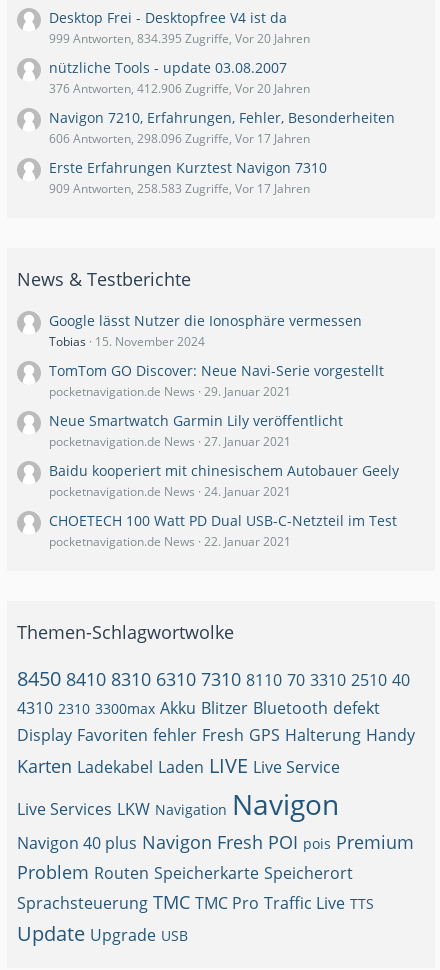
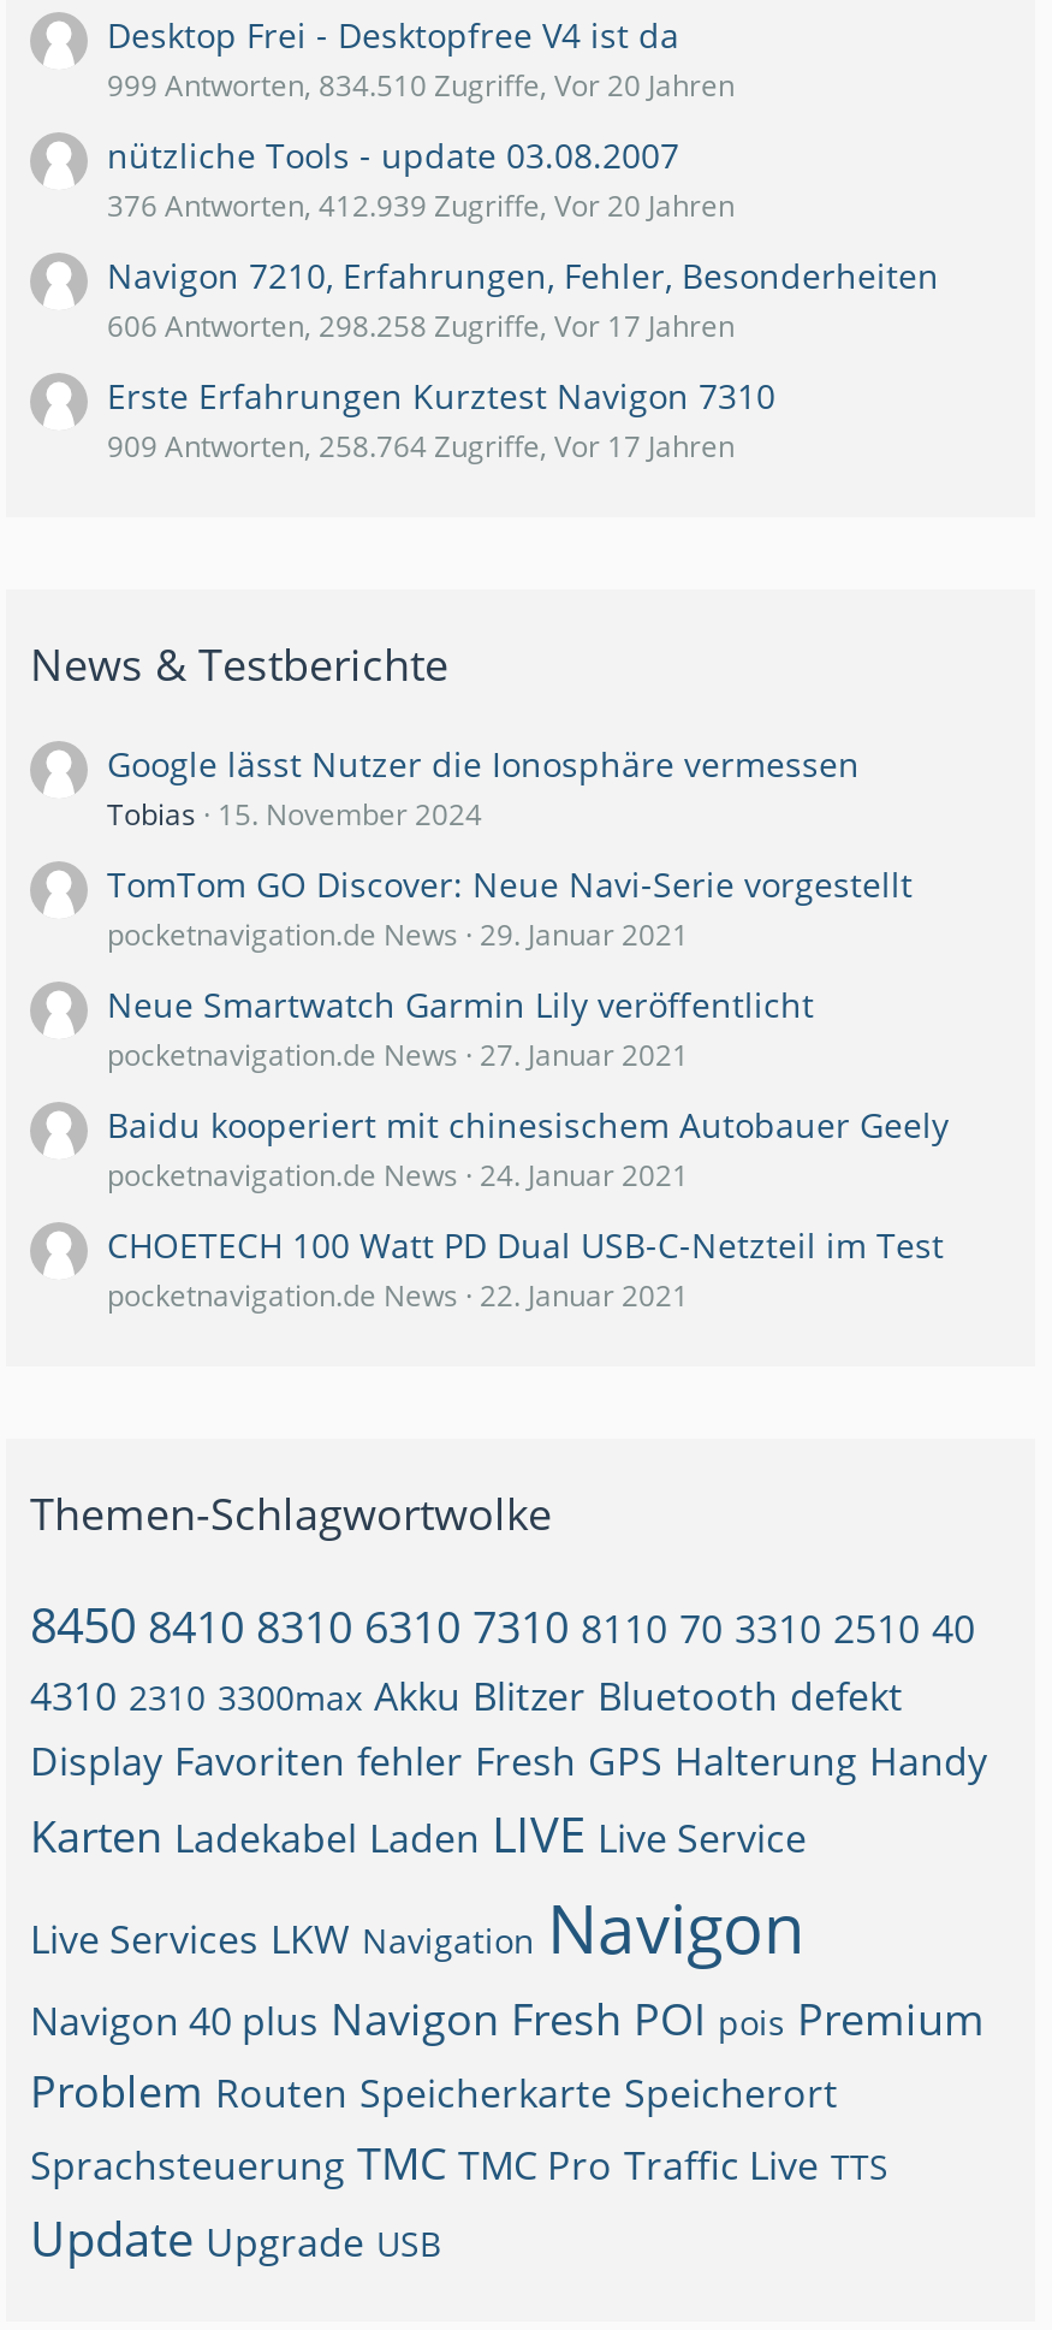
[49,30,310,47] 999 Antworten, 834.395 Zugriffe, Vor 20 Jahren -> [107,64,735,105] 999 Antworten, 834.510 Zugriffe, Vor 20 Jahren
[49,80,310,97] 376 Antworten, 412.906 Zugriffe, Vor 20 Jahren -> [107,185,735,226] 376 Antworten, 412.939 Zugriffe, Vor 20 Jahren
[49,130,310,147] 606 Antworten, 298.096 Zugriffe, Vor 17 Jahren -> [107,305,735,346] 606 Antworten, 298.258 Zugriffe, Vor 17 Jahren
[49,180,310,197] 909 Antworten, 258.583 Zugriffe, Vor 17 Jahren -> [107,425,735,466] 909 Antworten, 258.764 Zugriffe, Vor 17 Jahren

